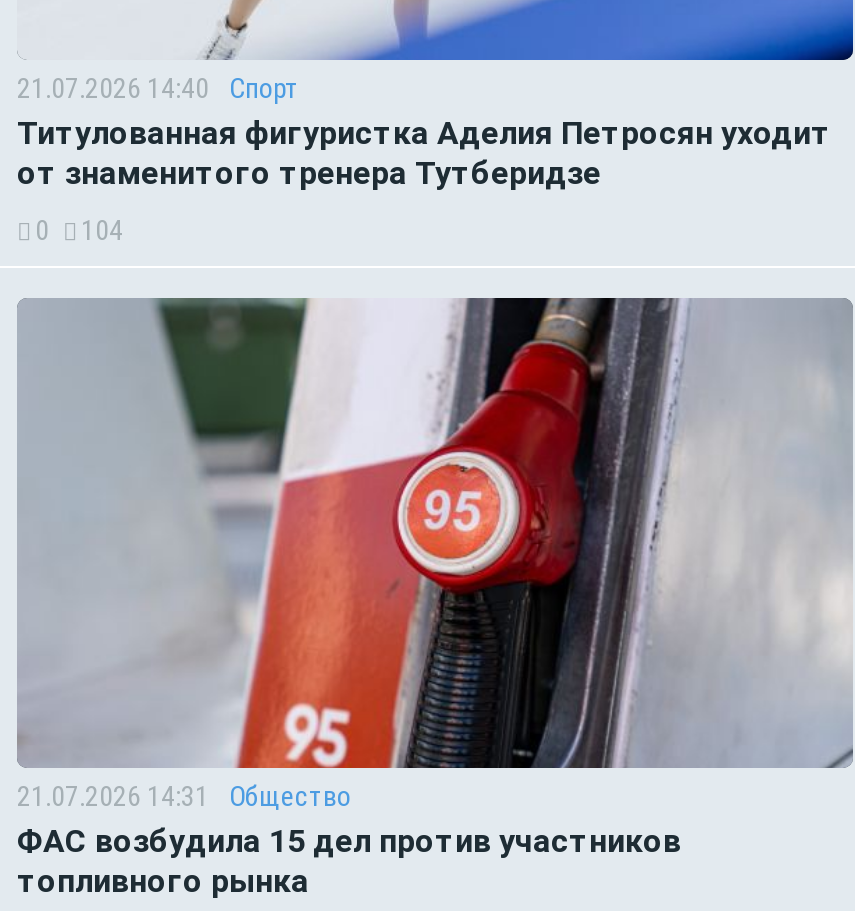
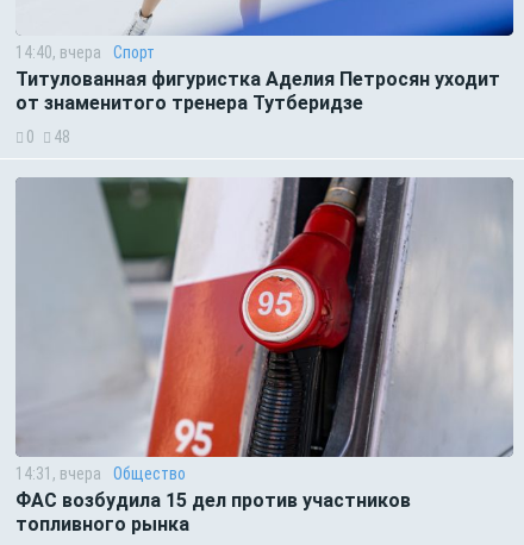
[17,72,299,104] 21.07.2026 14:40 Спорт -> [15,43,155,62] 14:40, вчера Спорт
[35,214,123,246] 0 104 -> [26,127,70,146] 0 48
[17,780,351,812] 21.07.2026 14:31 Общество -> [15,464,186,483] 14:31, вчера Общество

